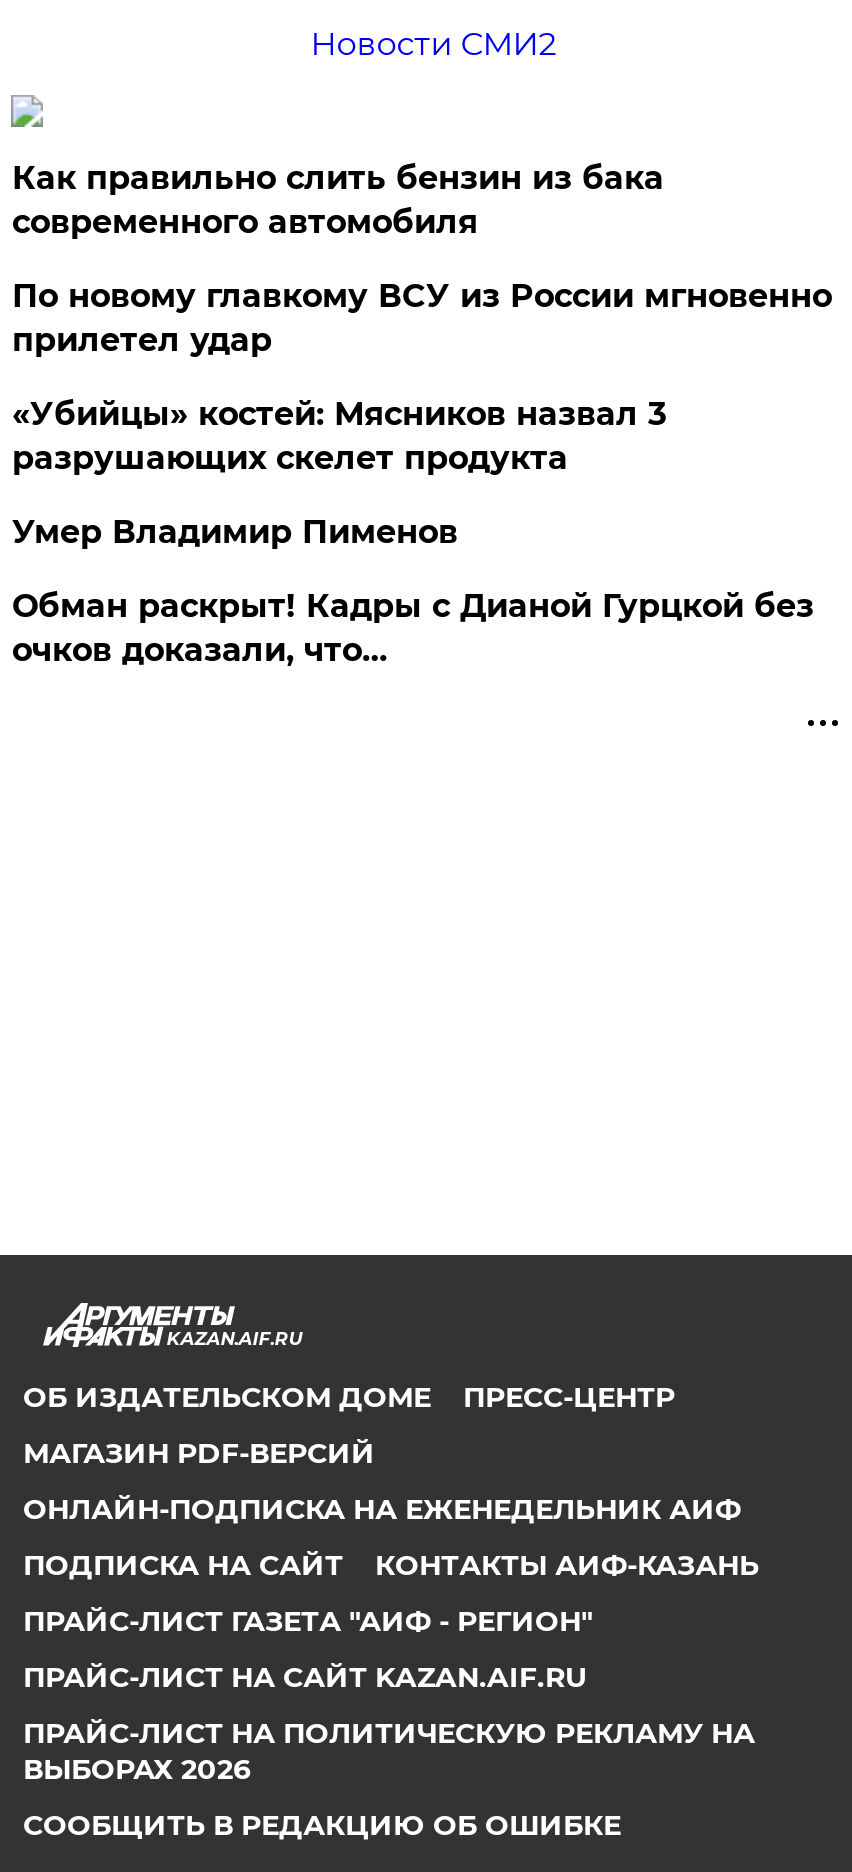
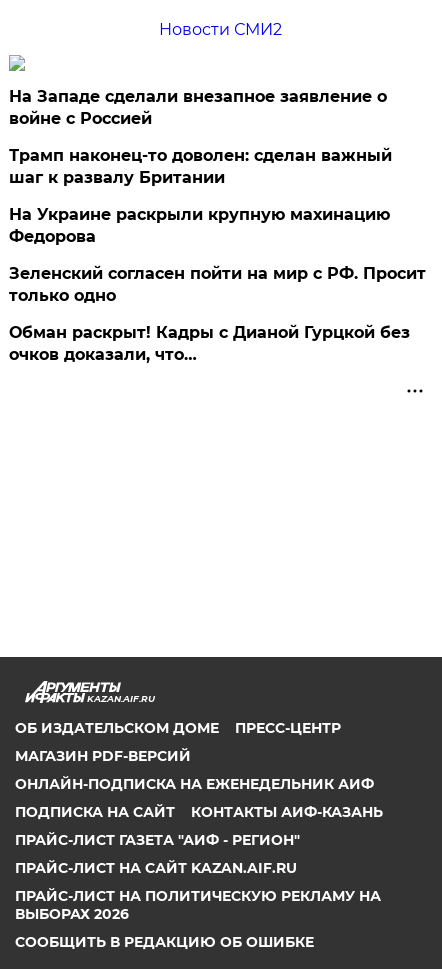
[12,159,664,241] Как правильно слить бензин из бака | современного автомобиля -> [9,87,387,128] На Западе сделали внезапное заявление о | войне с Россией
[12,277,832,359] По новому главкому ВСУ из России мгновенно | прилетел удар -> [9,146,392,187] Трамп наконец-то доволен: сделан важный | шаг к развалу Британии
[12,395,666,477] «Убийцы» костей: Мясников назвал 3 | разрушающих скелет продукта -> [9,205,390,246] На Украине раскрыли крупную махинацию | Федорова
[12,513,458,551] Умер Владимир Пименов -> [9,264,426,305] Зеленский согласен пойти на мир с РФ. Просит | только одно

